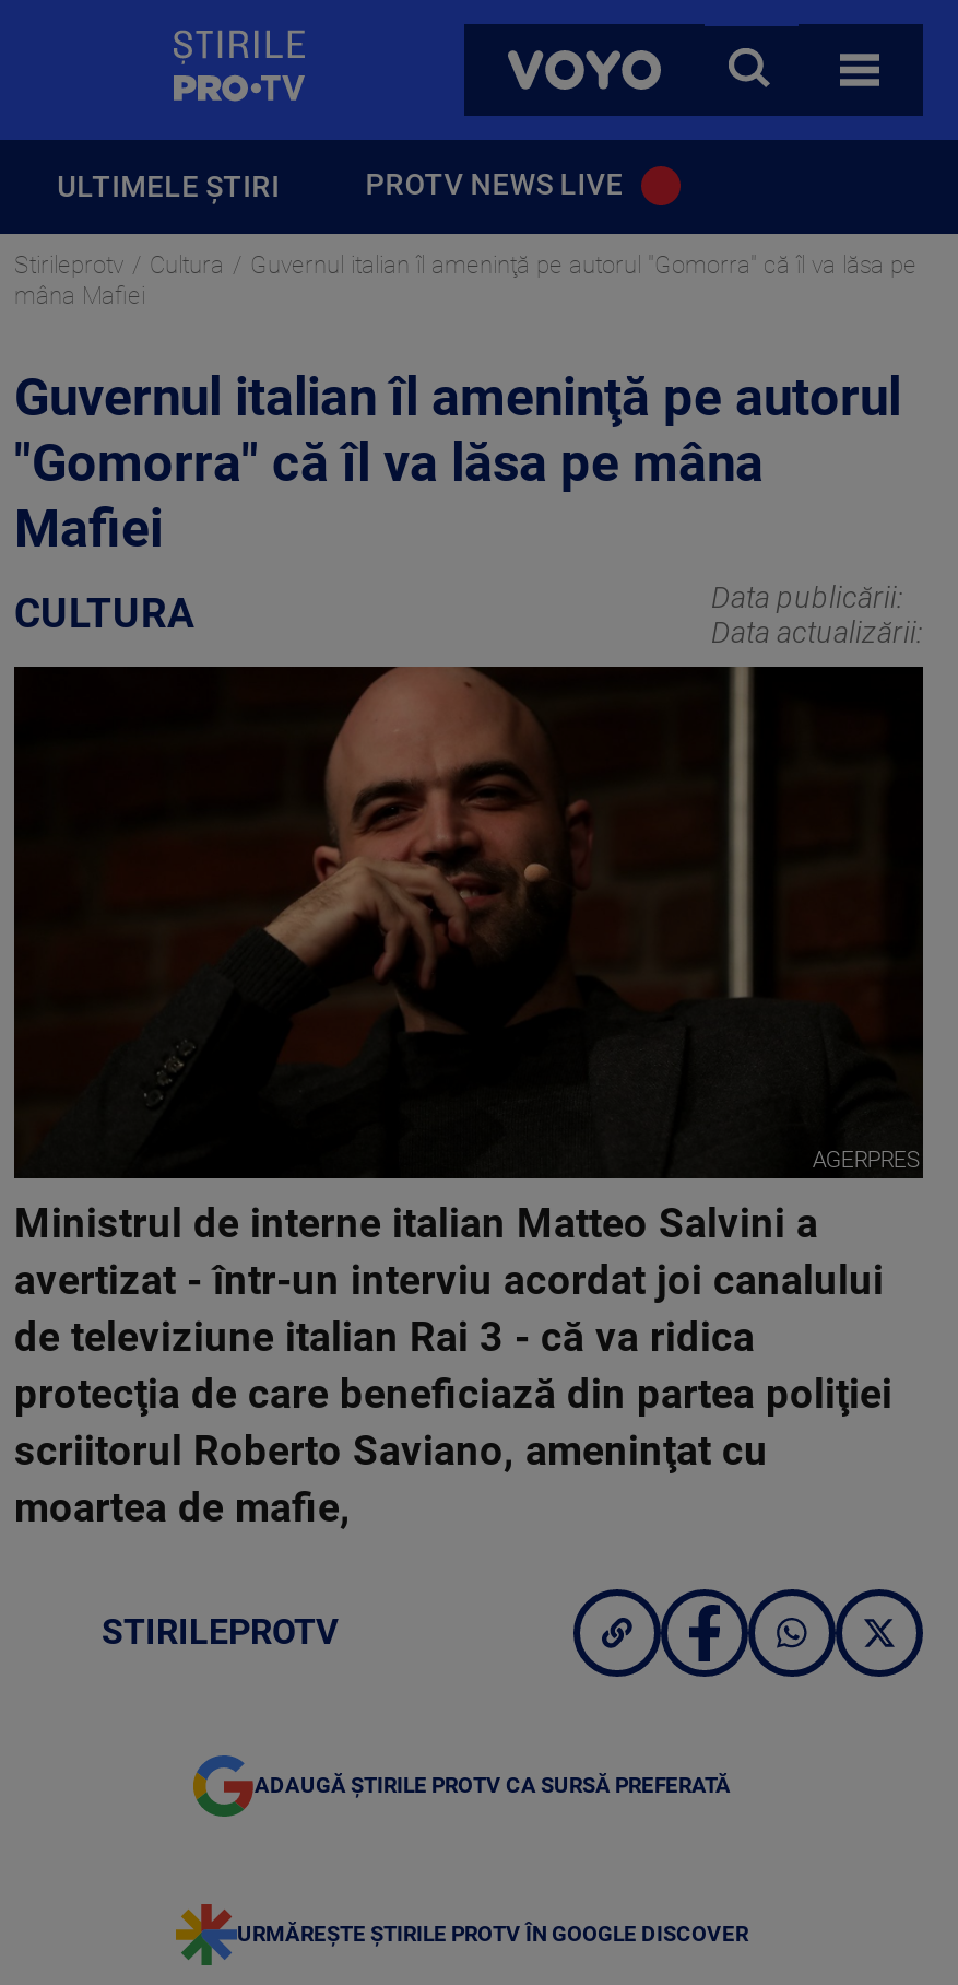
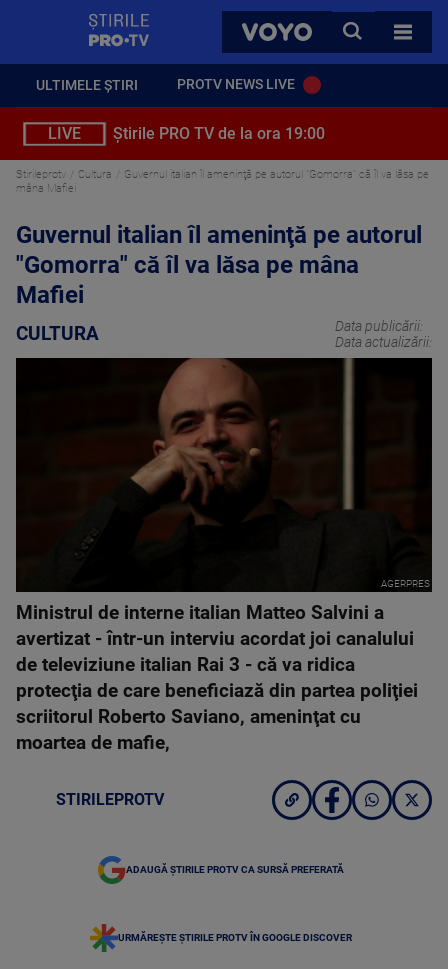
none -> [48,124,325,143] LIVE | Știrile PRO TV de la ora 19:00

